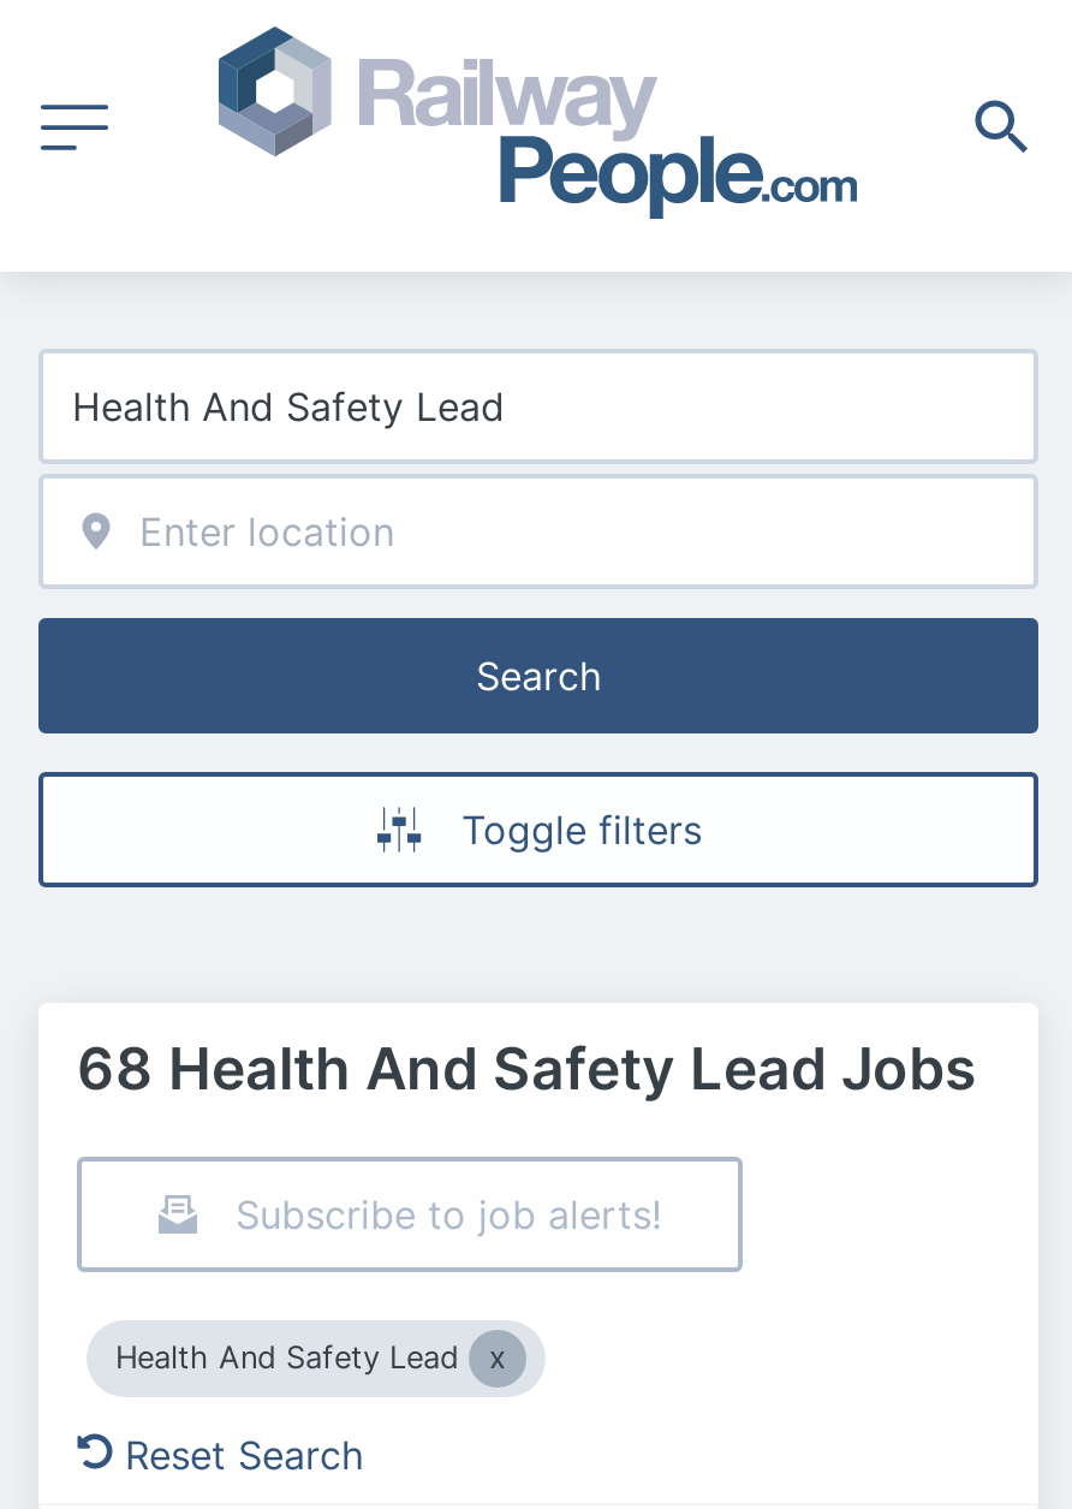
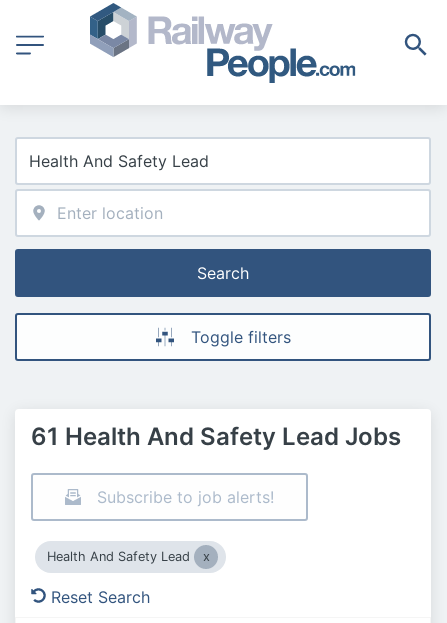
[77,1034,976,1104] 68 Health And Safety Lead Jobs -> [31,422,401,451] 61 Health And Safety Lead Jobs

